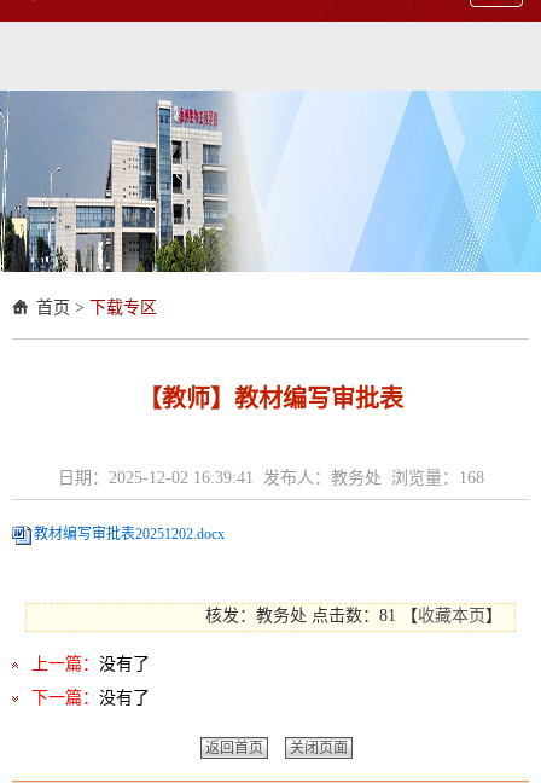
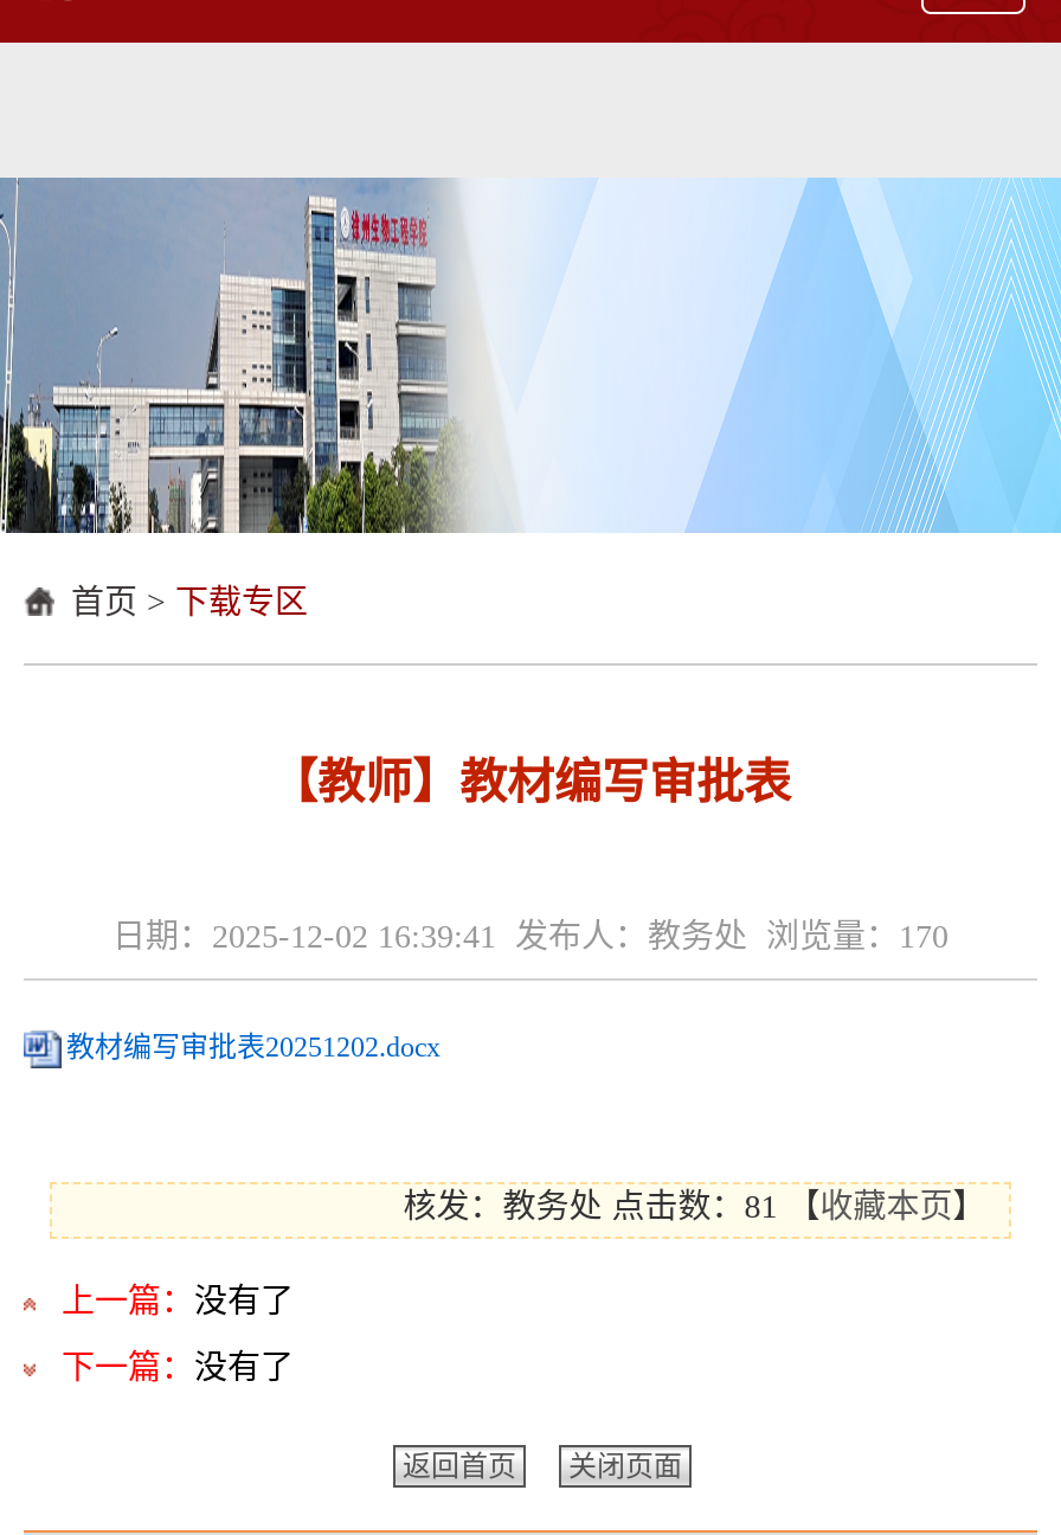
[57,469,484,487] 日期：2025-12-02 16:39:41 发布人：教务处 浏览量：168 -> [112,919,949,955] 日期：2025-12-02 16:39:41 发布人：教务处 浏览量：170

